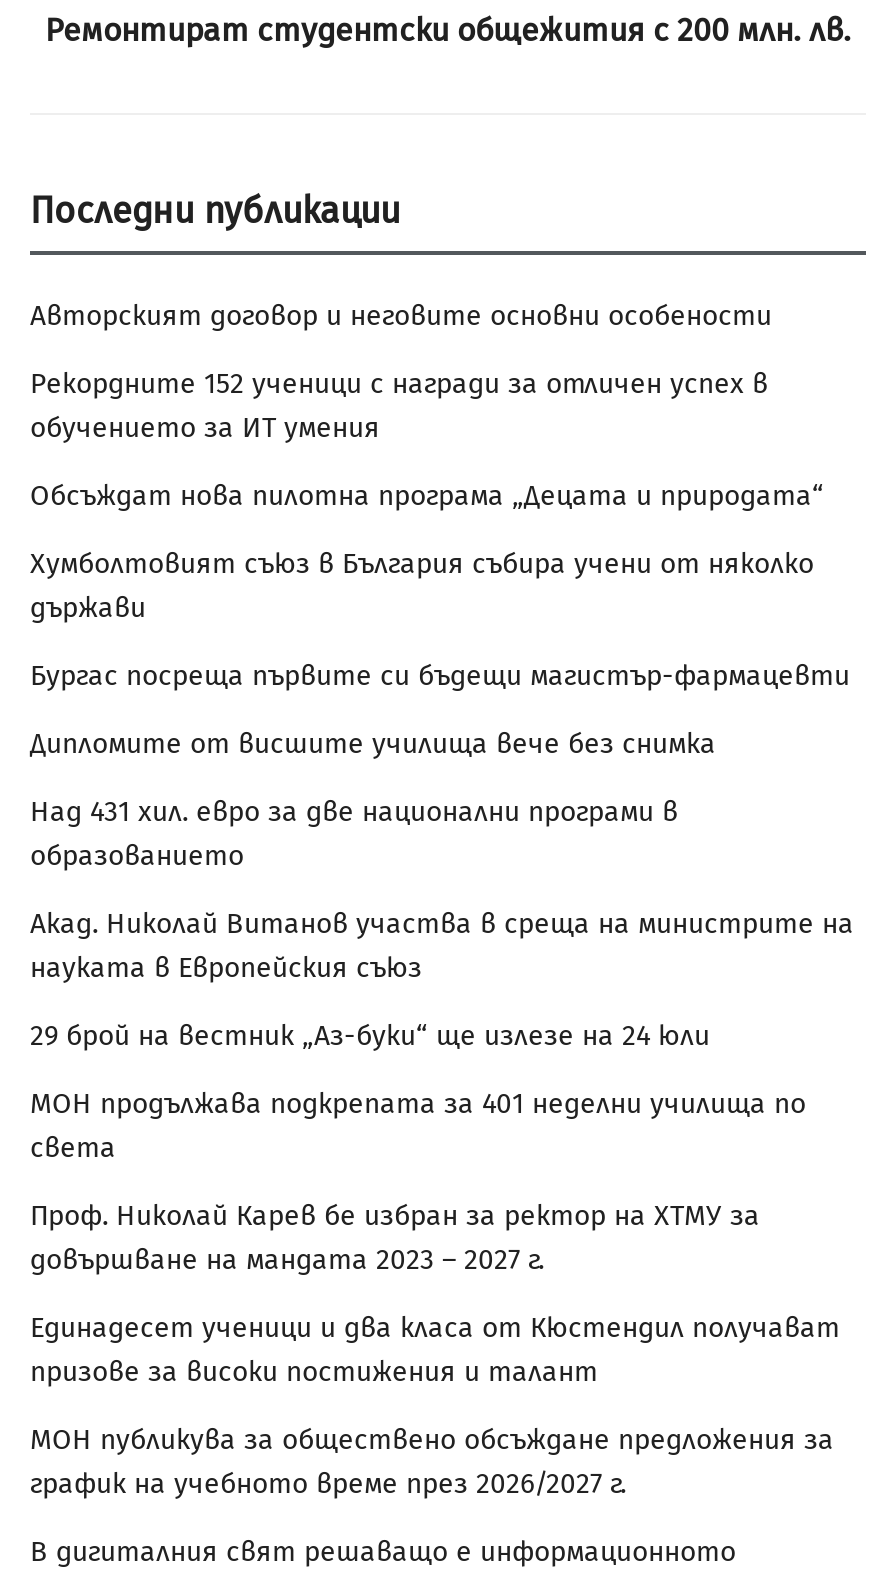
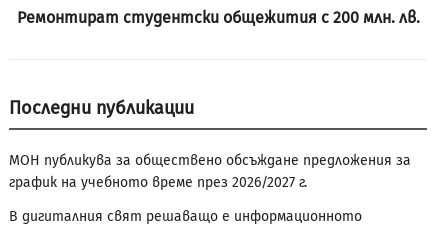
[30,299,854,1389] Авторският договор и неговите основни особености | Рекордните 152 ученици с награди за отличен успех в | обучението за ИТ умения | Обсъждат нова пилотна програма „Децата и природата“ | Хумболтовият съюз в България събира учени от няколко | държави | Бургас посреща първите си бъдещи магистър-фармацевти | Дипломите от висшите училища вече без снимка | Над 431 хил. евро за две национални програми в | образованието | Акад. Николай Витанов участва в среща на министрите на | науката в Европейския съюз | 29 брой на вестник „Аз-буки“ ще излезе на 24 юли | МОН продължава подкрепата за 401 неделни училища по | света | Проф. Николай Карев бе избран за ректор на ХТМУ за | довършване на мандата 2023 – 2027 г. | Единадесет ученици и два класа от Кюстендил получават | призове за високи постижения и талант -> none

